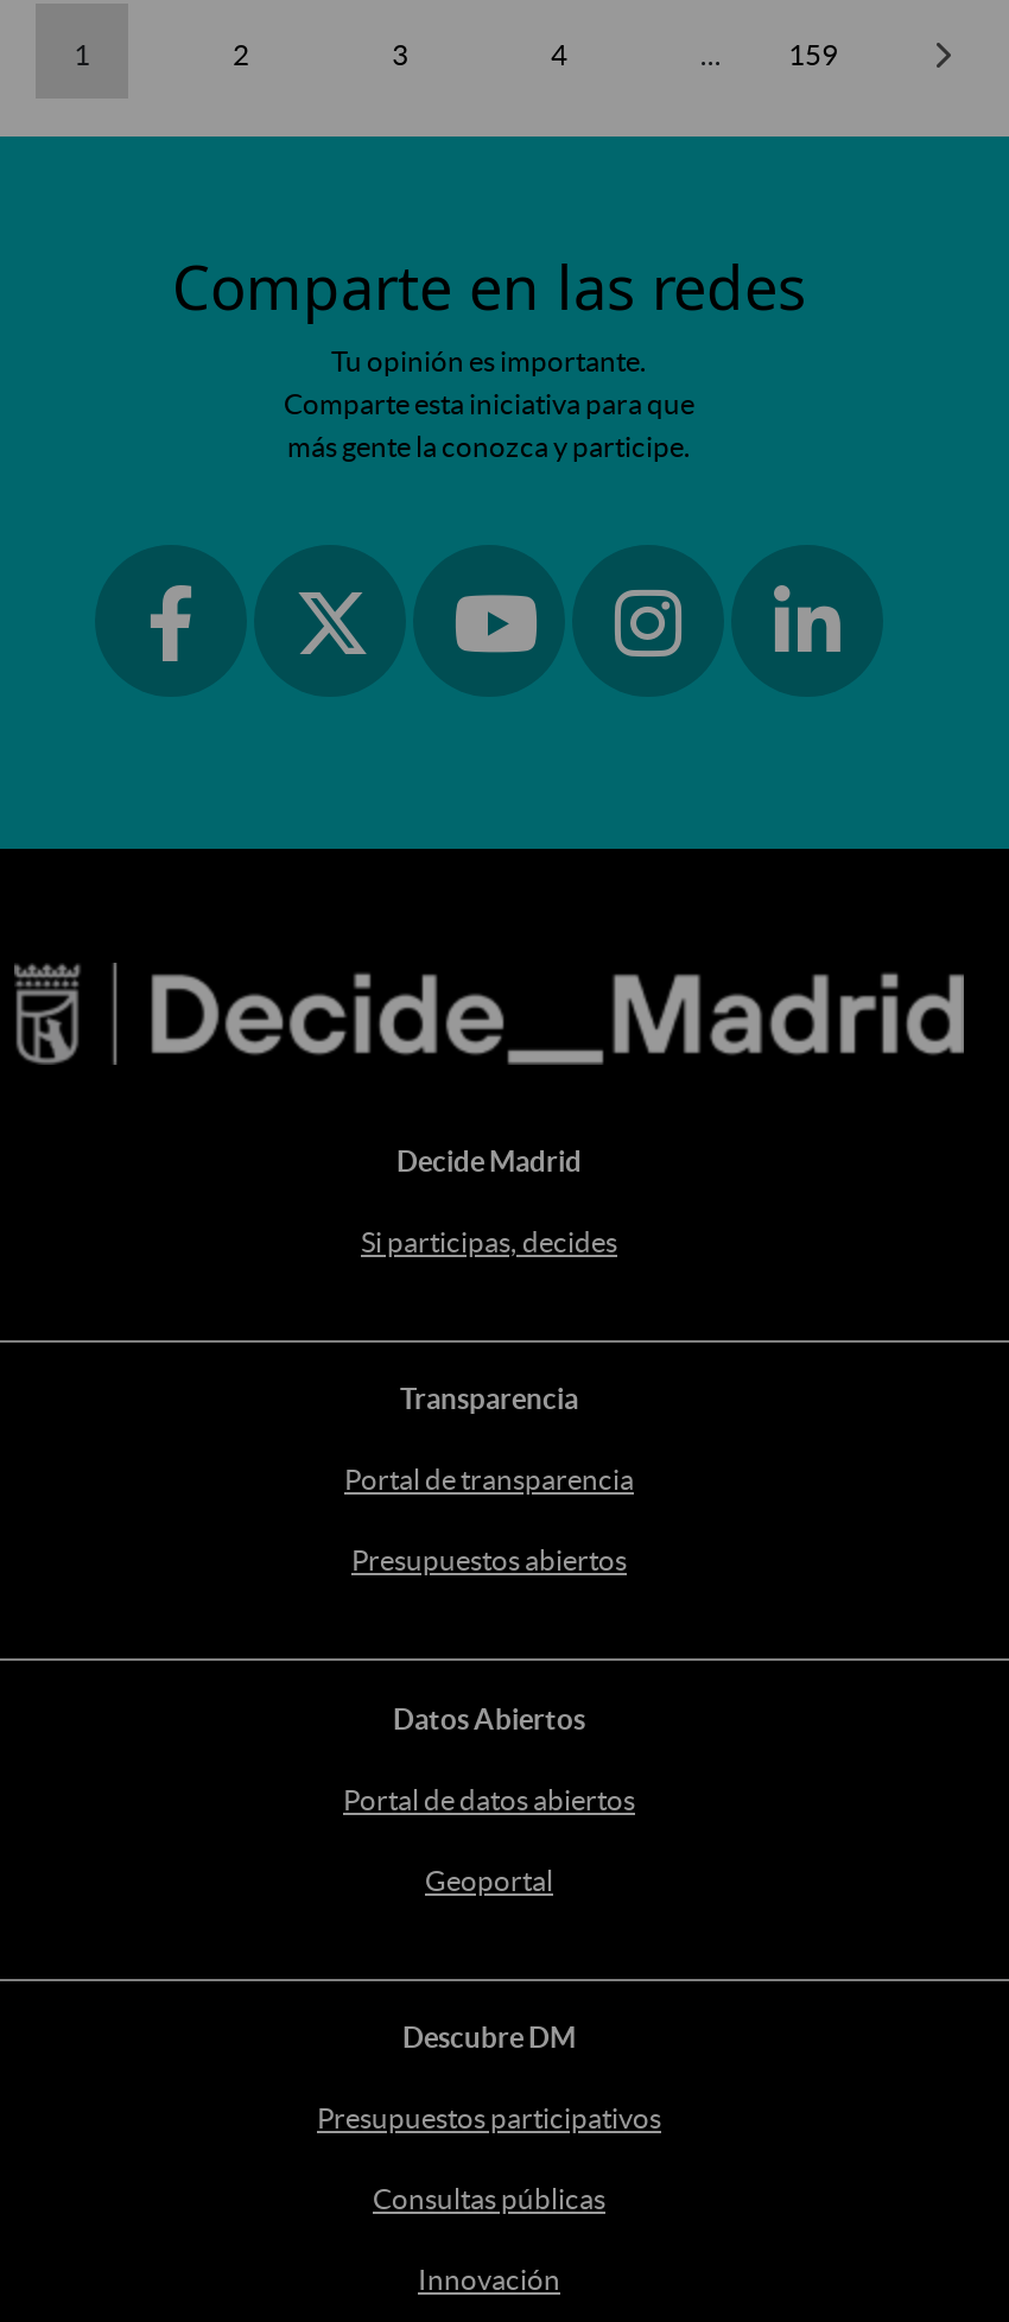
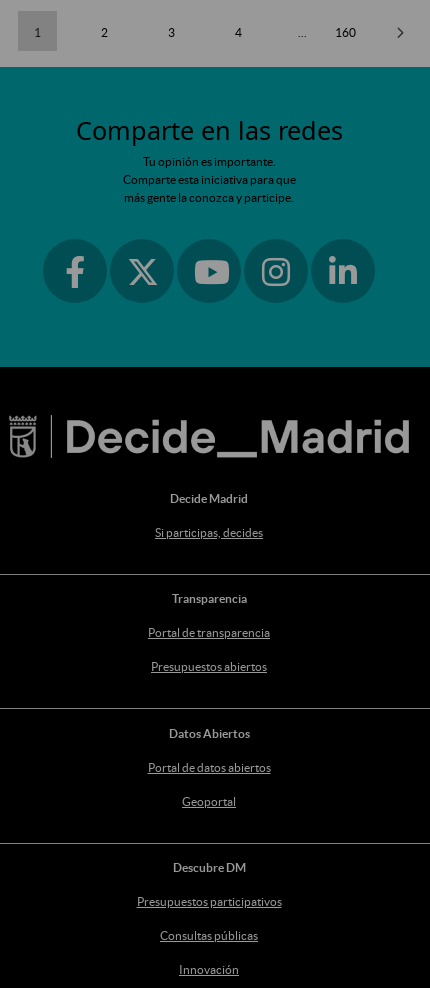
[788,39,838,70] 159 -> [335,26,356,39] 160

